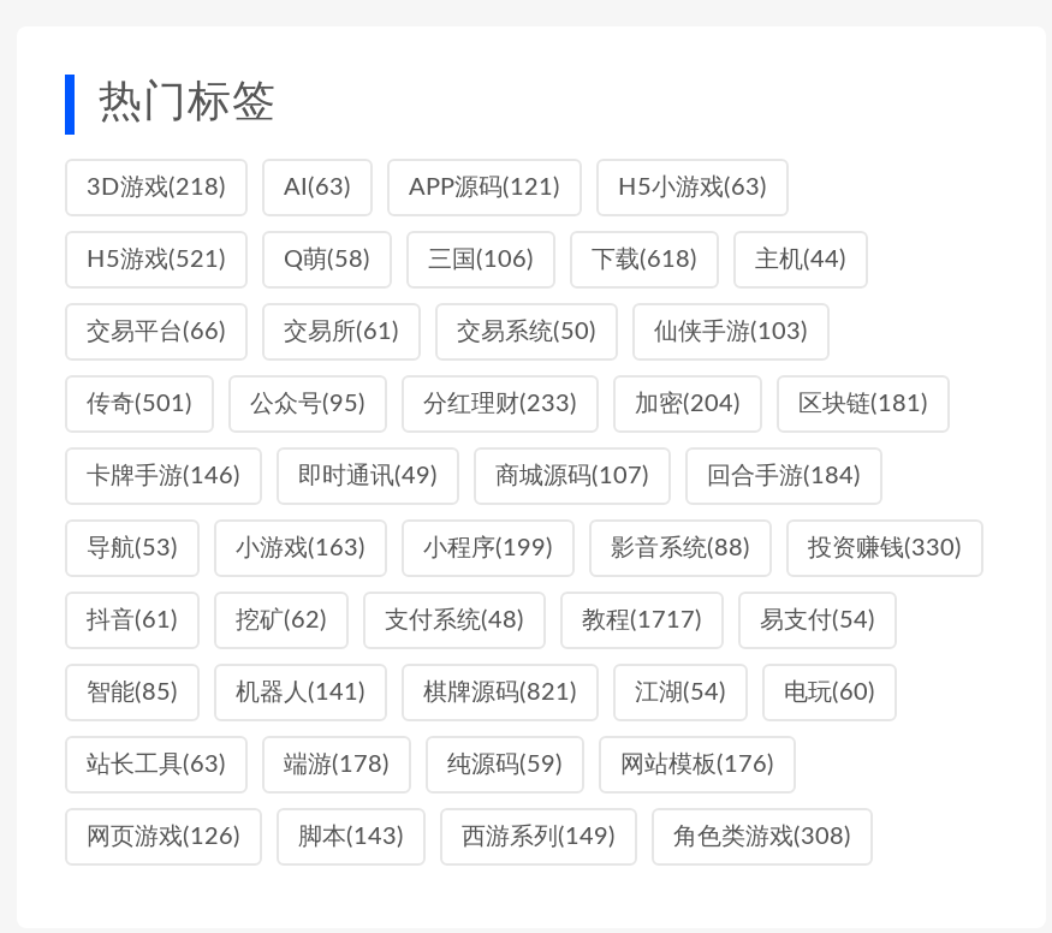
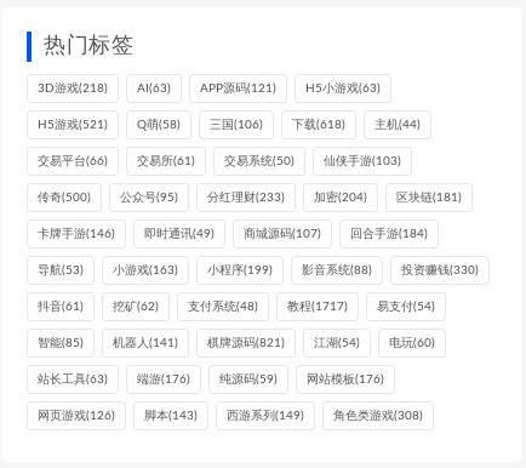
[87,392,192,416] 传奇(501) -> [38,192,91,204] 传奇(500)
[284,752,390,776] 端游(178) -> [137,374,190,386] 端游(176)

